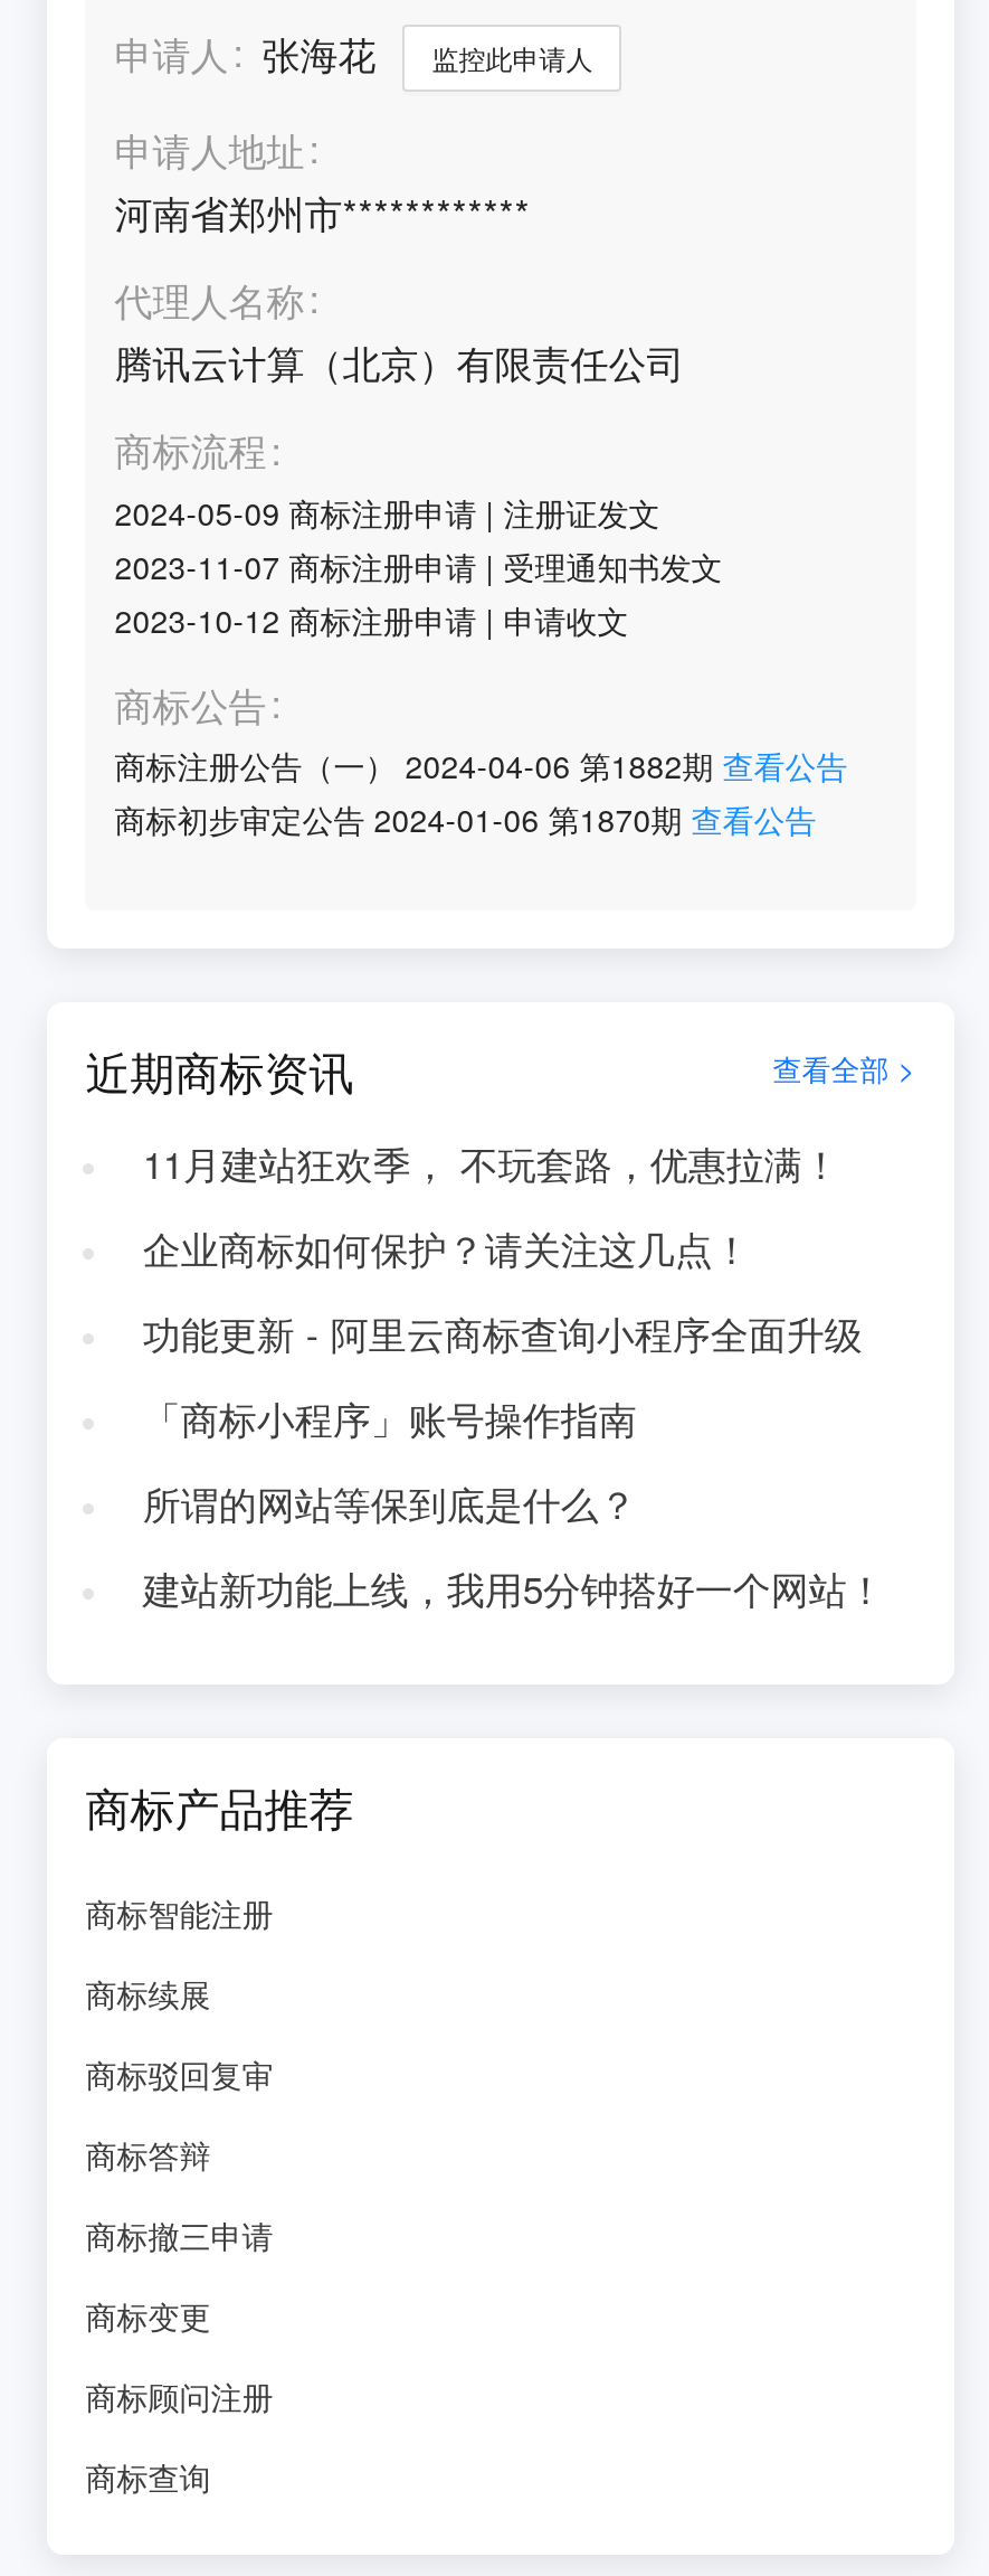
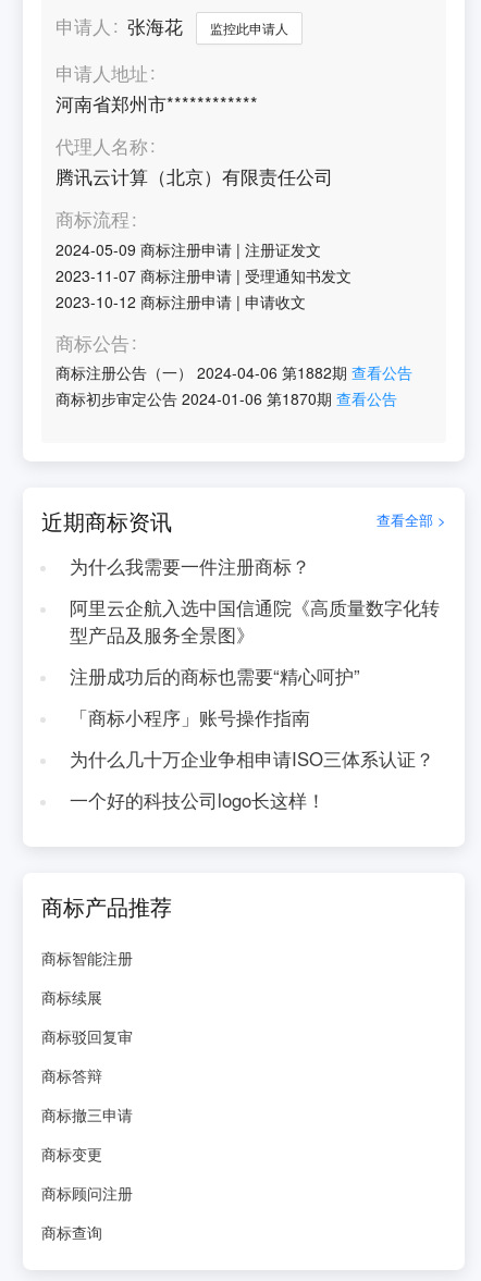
[143,1136,840,1190] 11月建站狂欢季， 不玩套路，优惠拉满！ -> [69,553,310,579] 为什么我需要一件注册商标？
[143,1221,751,1275] 企业商标如何保护？请关注这几点！ -> [69,594,439,648] 阿里云企航入选中国信通院《高质量数字化转 | 型产品及服务全景图》
[143,1306,862,1360] 功能更新 - 阿里云商标查询小程序全面升级 -> [69,663,360,689] 注册成功后的商标也需要“精心呵护”
[143,1476,637,1530] 所谓的网站等保到底是什么？ -> [69,745,434,772] 为什么几十万企业争相申请ISO三体系认证？
[143,1561,885,1615] 建站新功能上线，我用5分钟搭好一个网站！ -> [69,787,325,813] 一个好的科技公司logo长这样！

